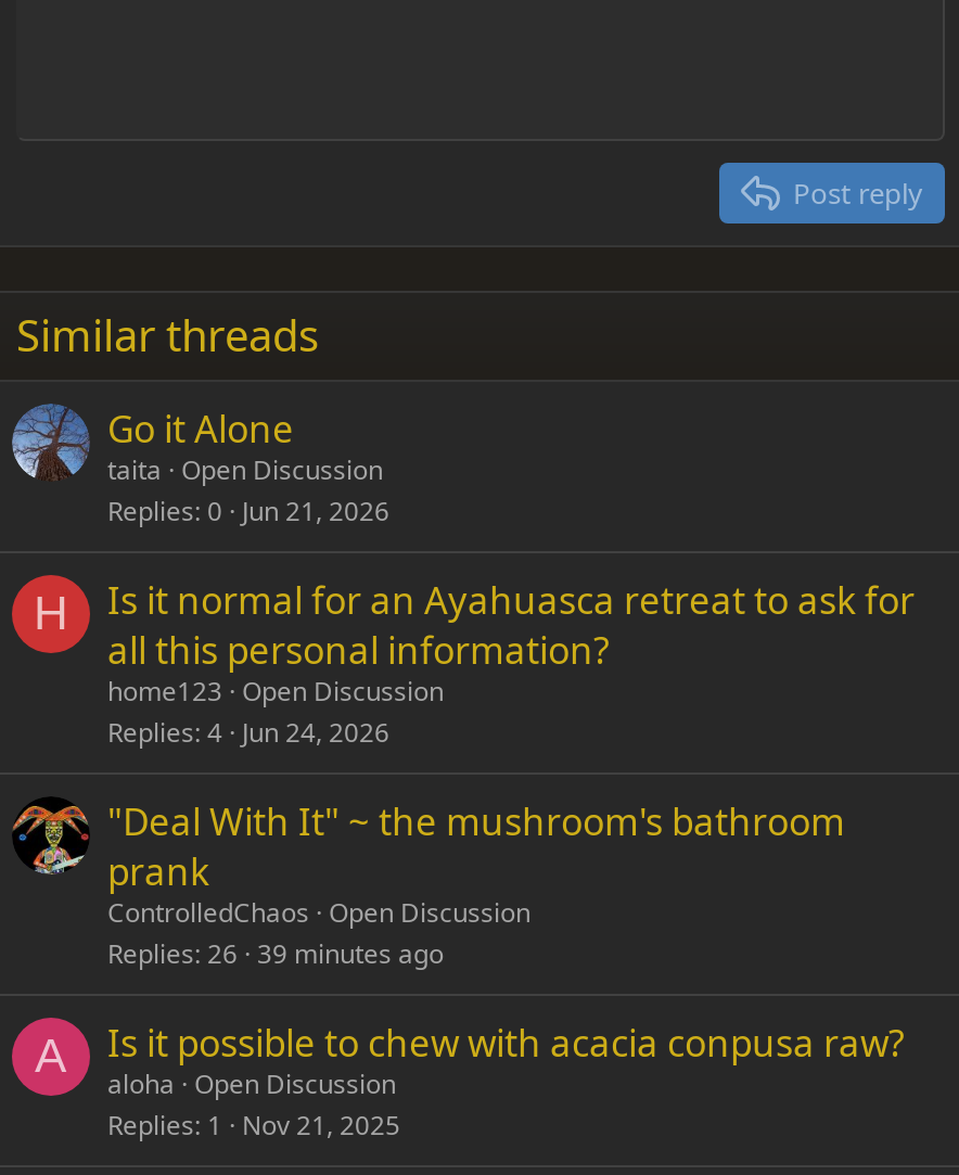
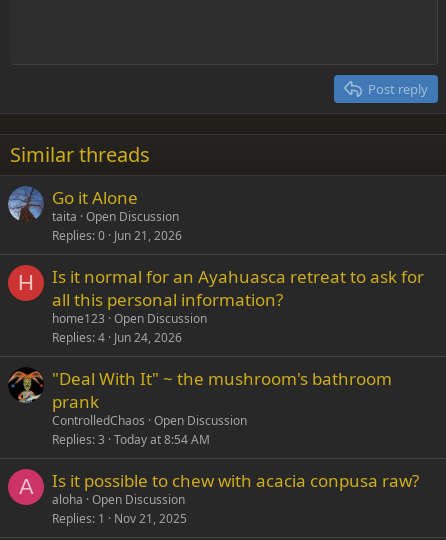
[107,934,444,971] Replies 26 39 minutes ago -> [52,431,210,448] Replies 3 Today at 8:54 AM

